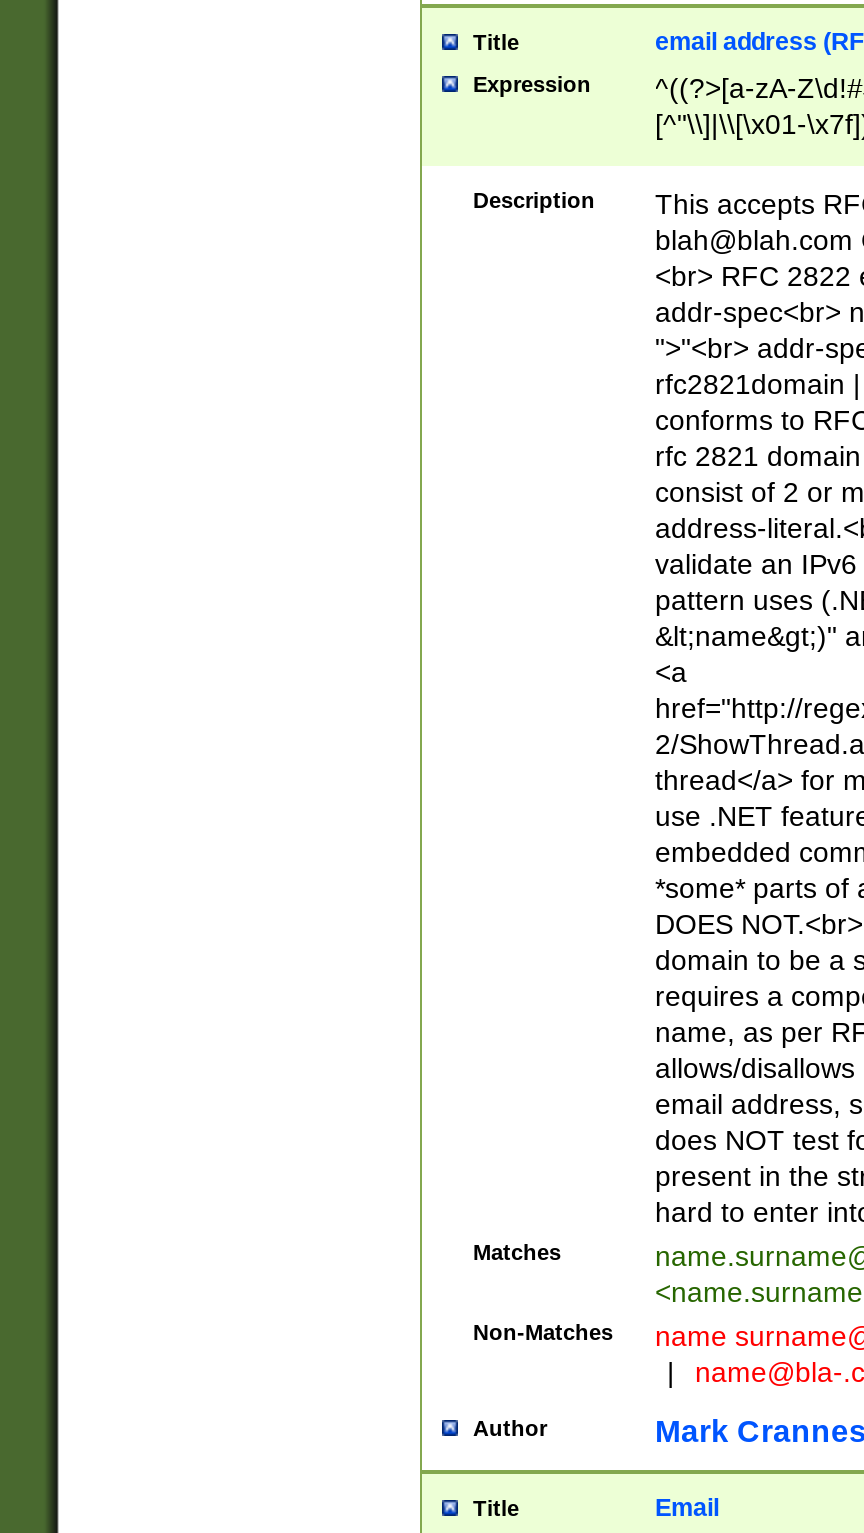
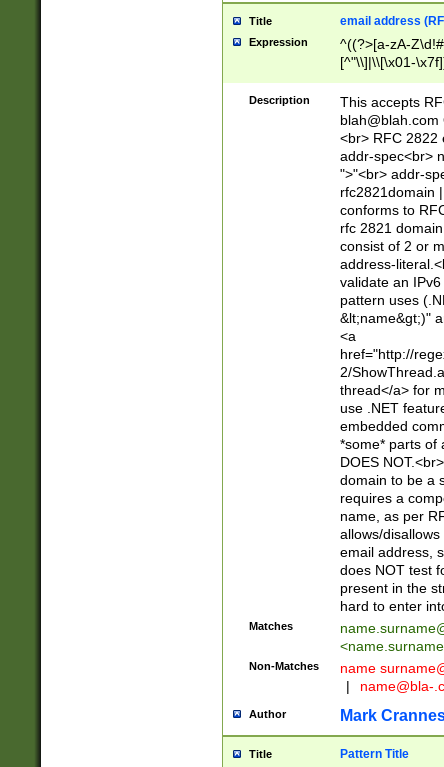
[655,1494,719,1522] Email -> [339,747,408,761] Pattern Title

